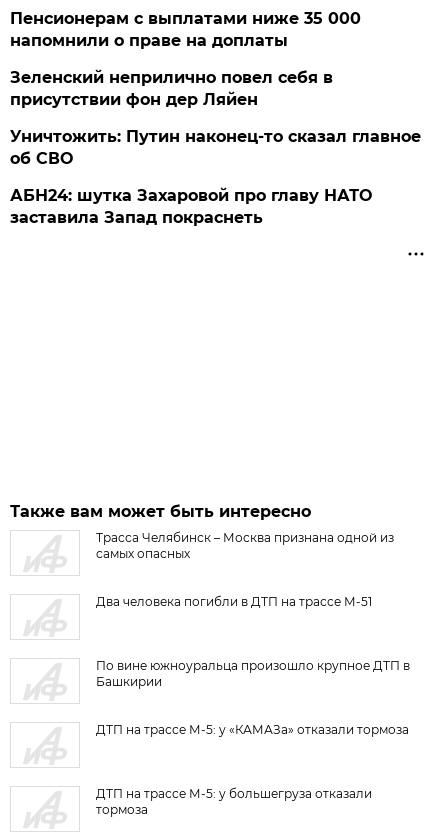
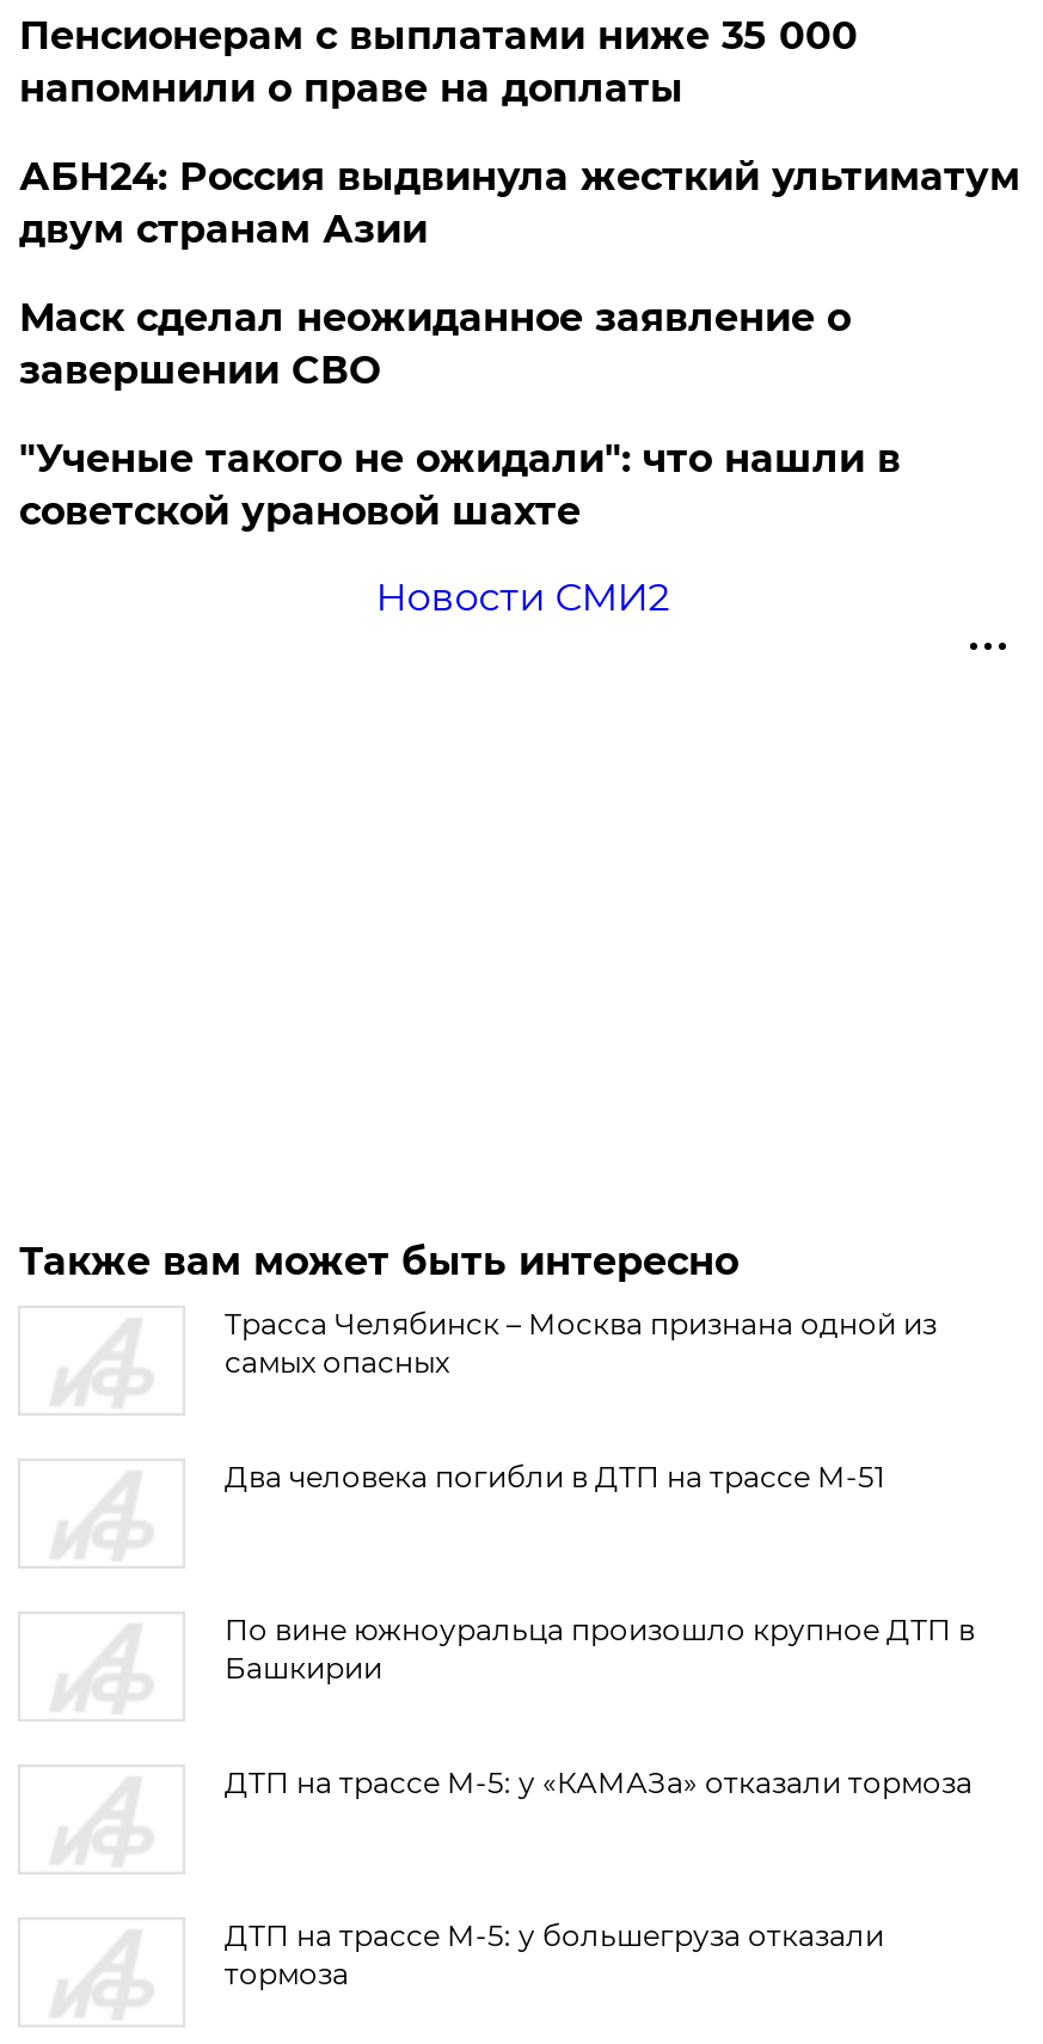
[10,68,421,227] Зеленский неприлично повел cебя в | присутствии фон дер Ляйен | Уничтожить: Путин наконец-то сказал главное | об СВО | АБН24: шутка Захаровой про главу НАТО | заставила Запад покраснеть -> [19,154,1020,620] АБН24: Россия выдвинула жесткий ультиматум | двум странам Азии | Маск сделал неожиданное заявление о | завершении СВО | "Ученые такого не ожидали": что нашли в | советской урановой шахте | Новости СМИ2

